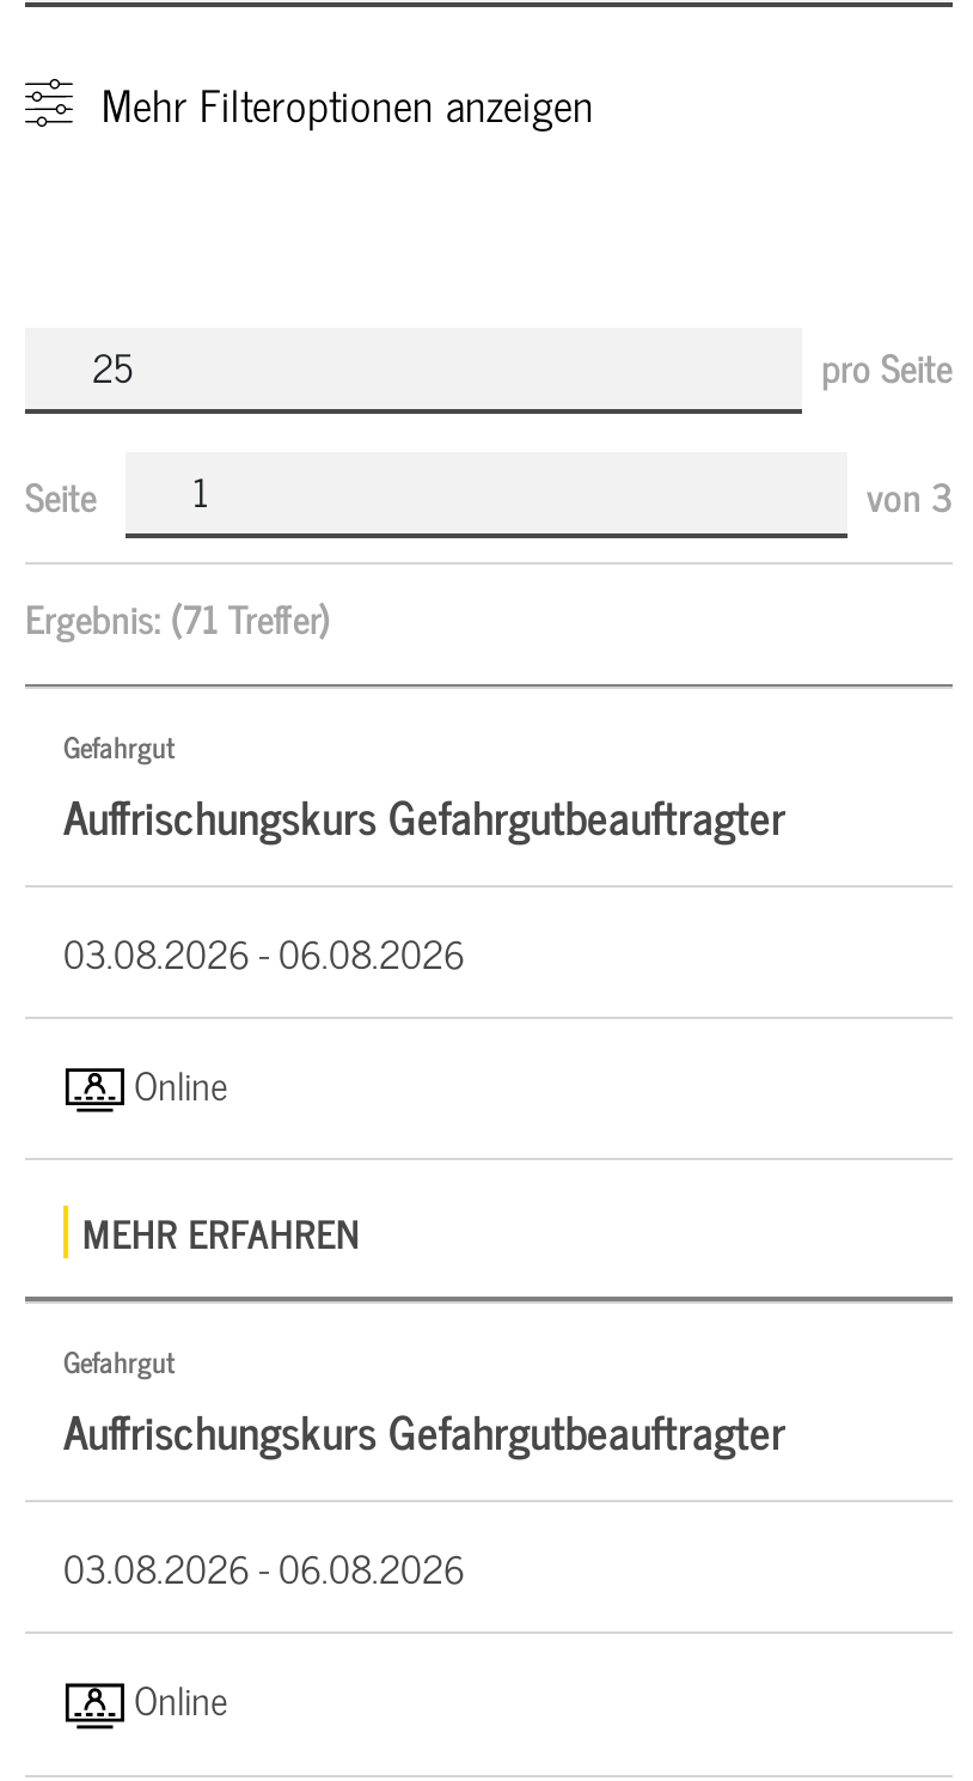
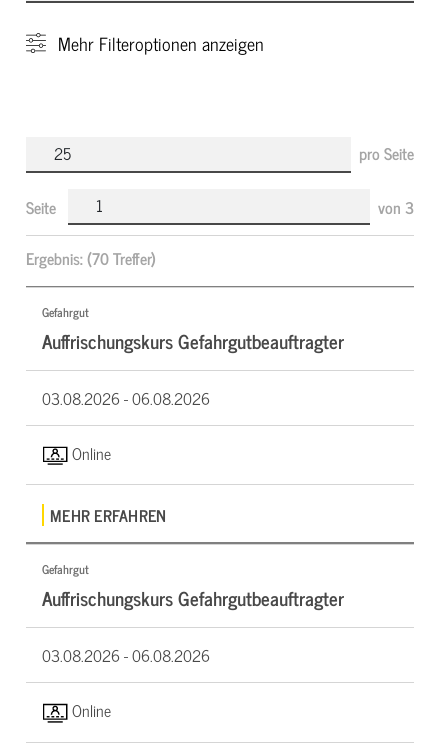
[25,585,331,647] Ergebnis: (71 Treffer) -> [26,245,156,271] Ergebnis: (70 Treffer)

